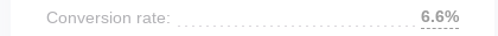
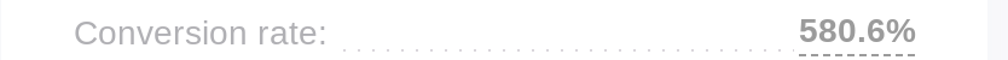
[421,7,459,26] 6.6% -> [799,11,915,49] 580.6%

